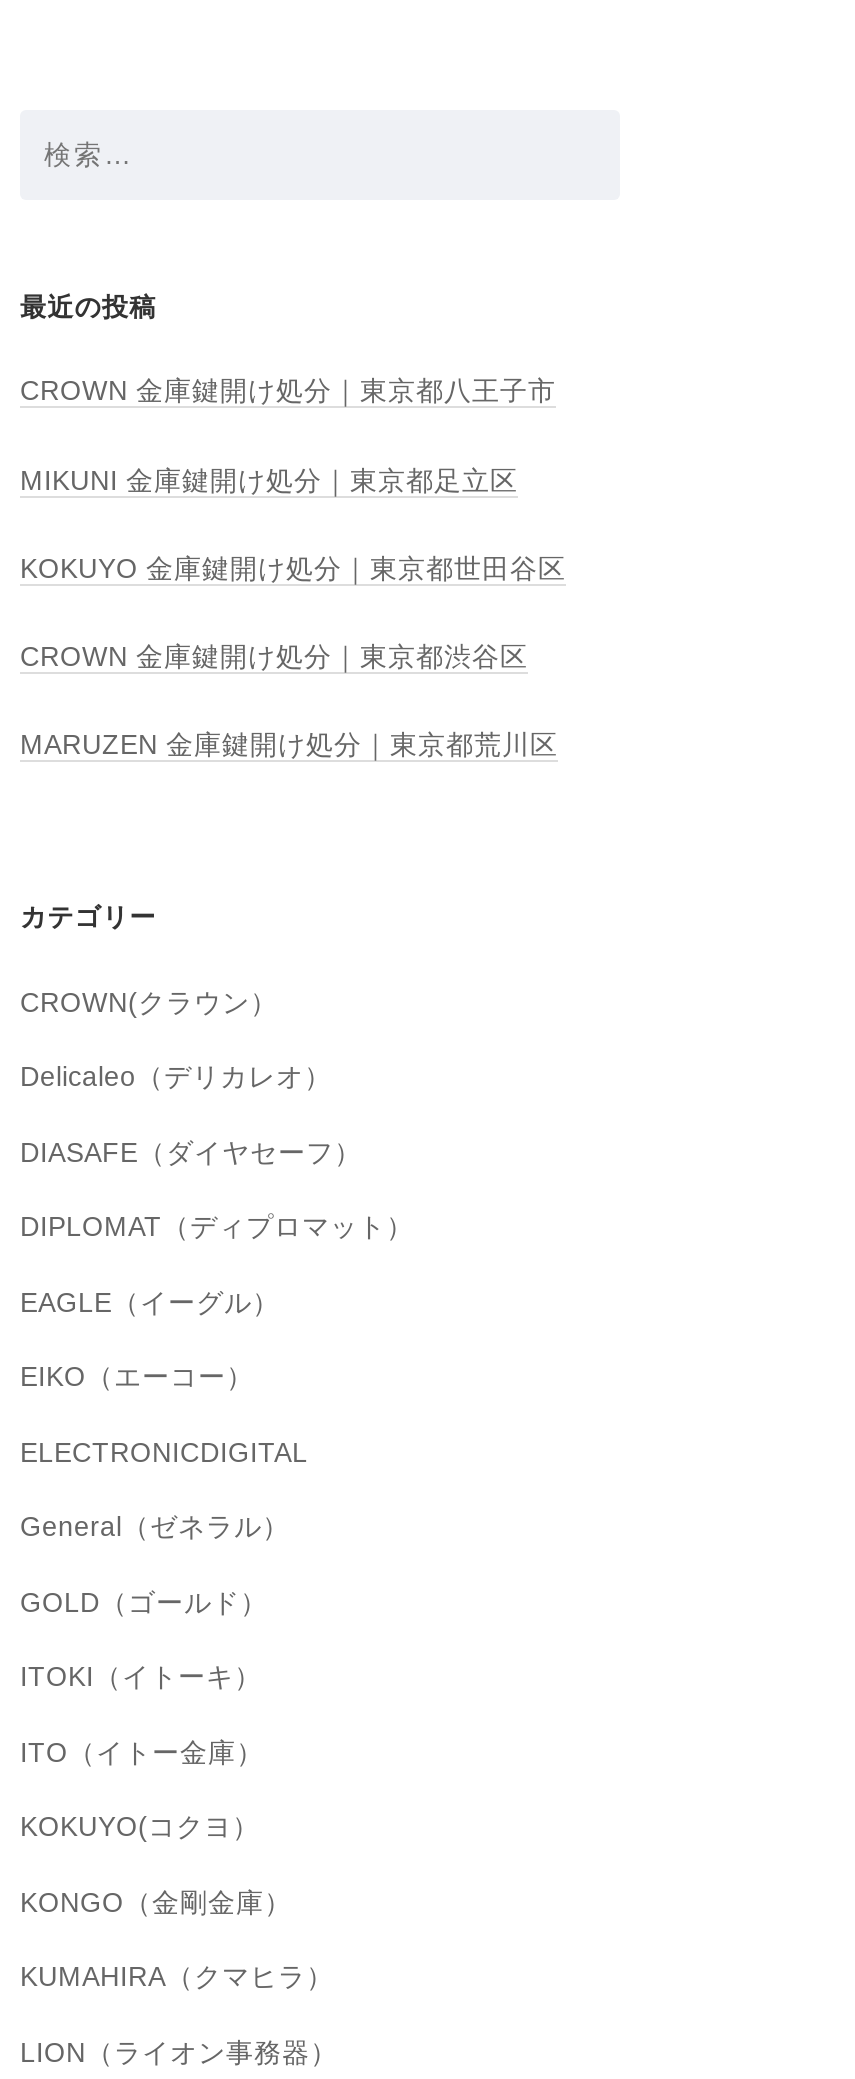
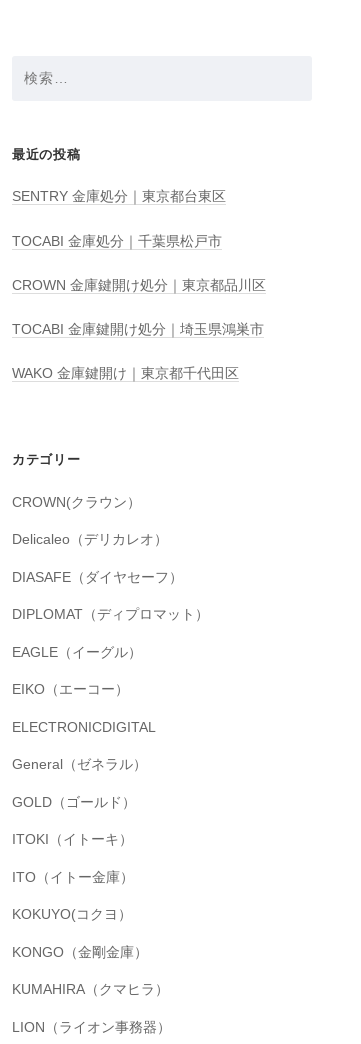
[20,377,556,407] CROWN 金庫鍵開け処分｜東京都八王子市 -> [12,189,226,204] SENTRY 金庫処分｜東京都台東区
[20,465,518,495] MIKUNI 金庫鍵開け処分｜東京都足立区 -> [12,234,222,249] TOCABI 金庫処分｜千葉県松戸市
[20,554,566,584] KOKUYO 金庫鍵開け処分｜東京都世田谷区 -> [12,278,266,293] CROWN 金庫鍵開け処分｜東京都品川区
[20,642,528,672] CROWN 金庫鍵開け処分｜東京都渋谷区 -> [12,322,264,337] TOCABI 金庫鍵開け処分｜埼玉県鴻巣市
[20,731,558,761] MARUZEN 金庫鍵開け処分｜東京都荒川区 -> [12,366,239,381] WAKO 金庫鍵開け｜東京都千代田区

